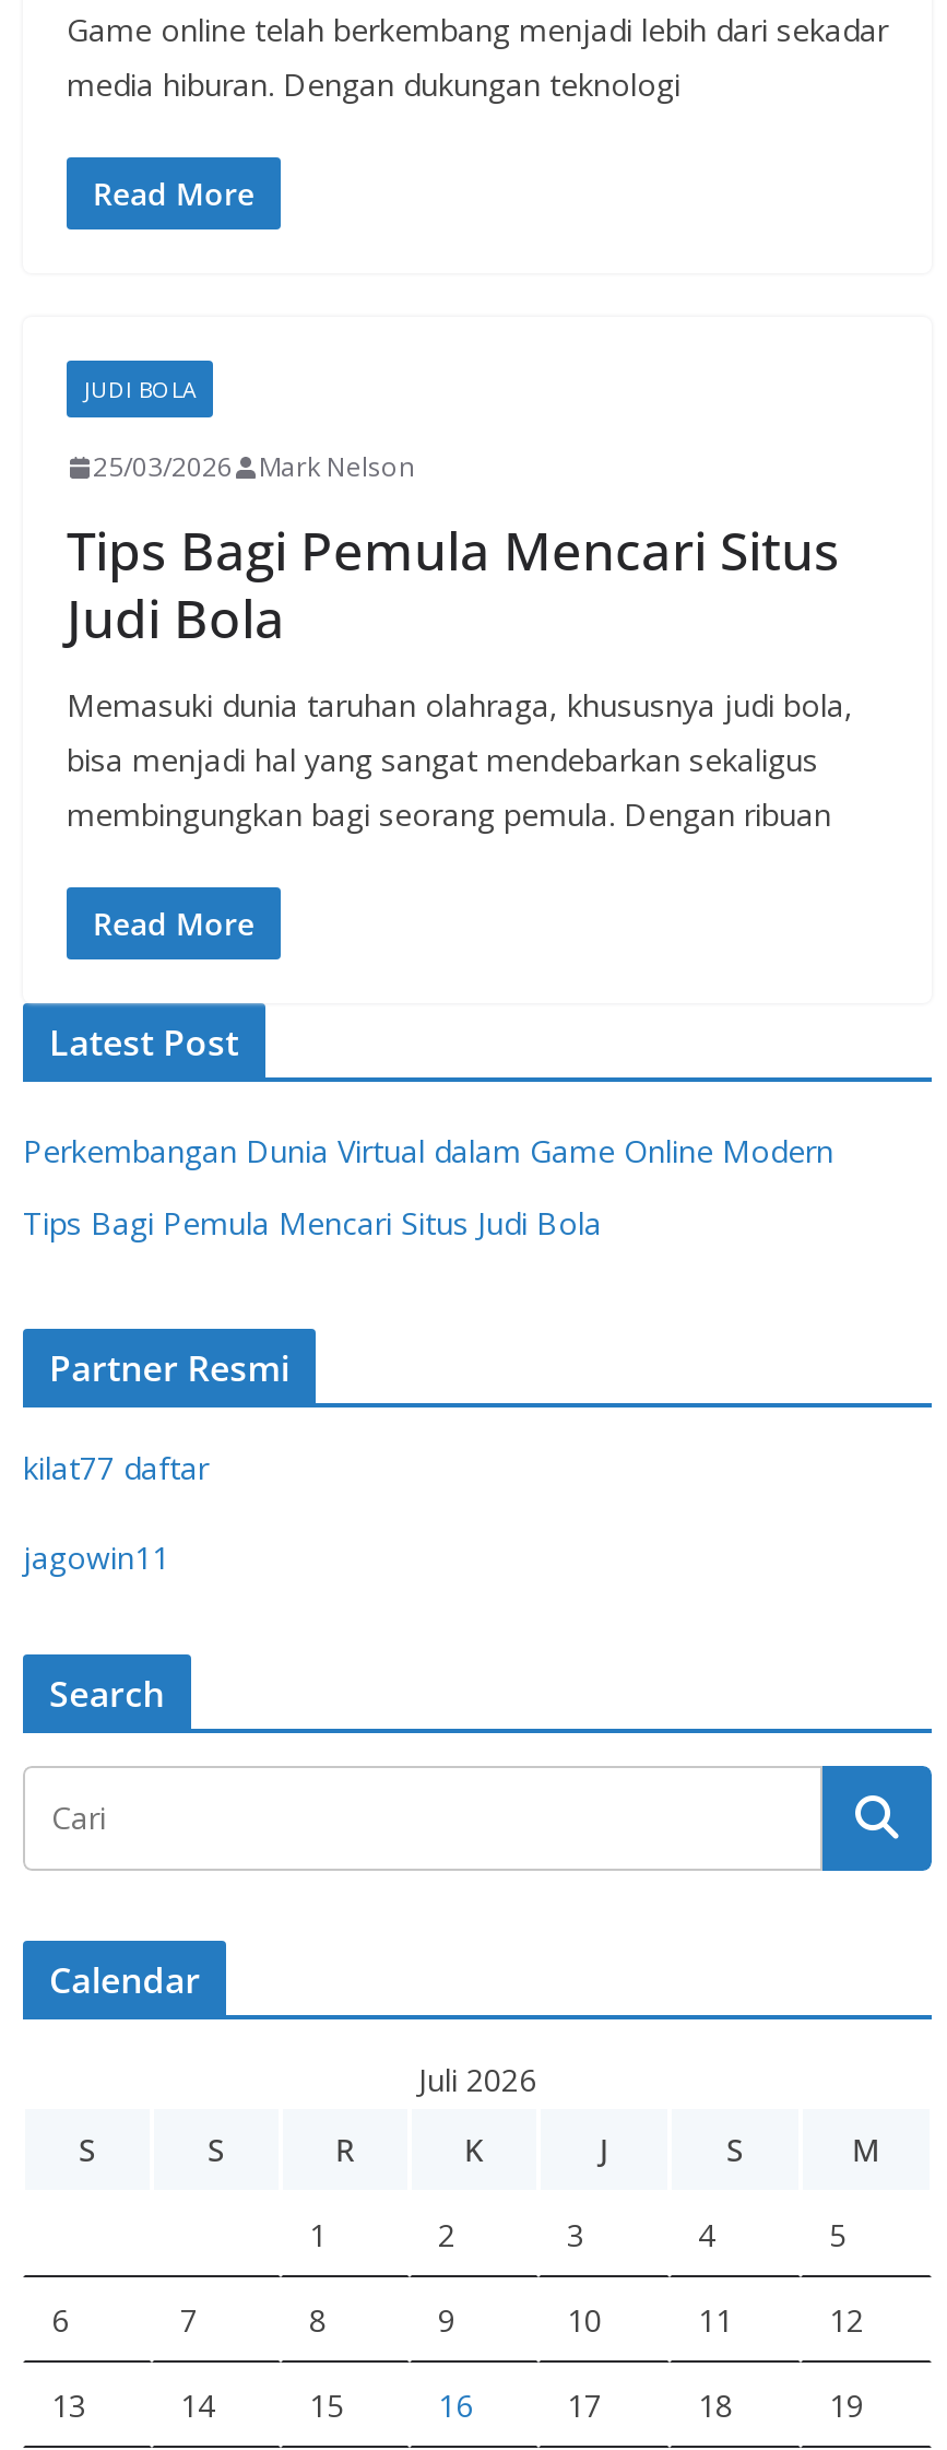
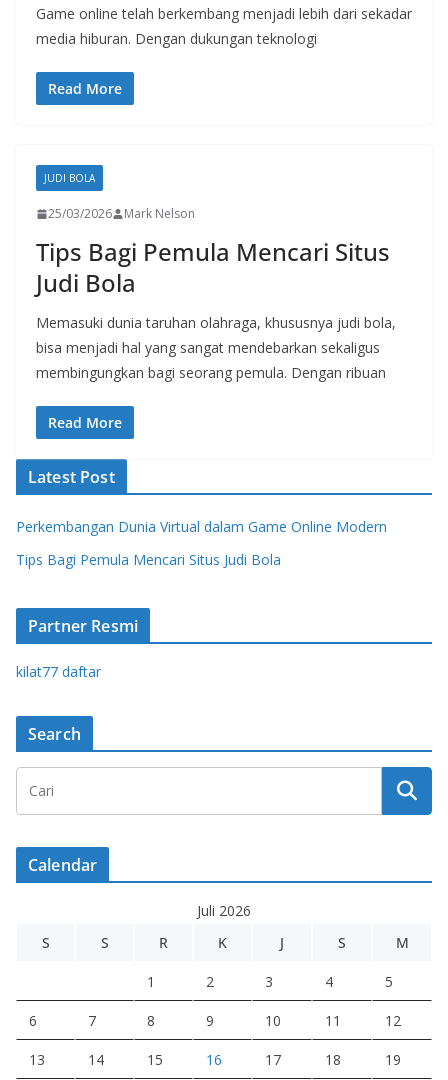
[23,1536,169,1578] jagowin11 -> none

